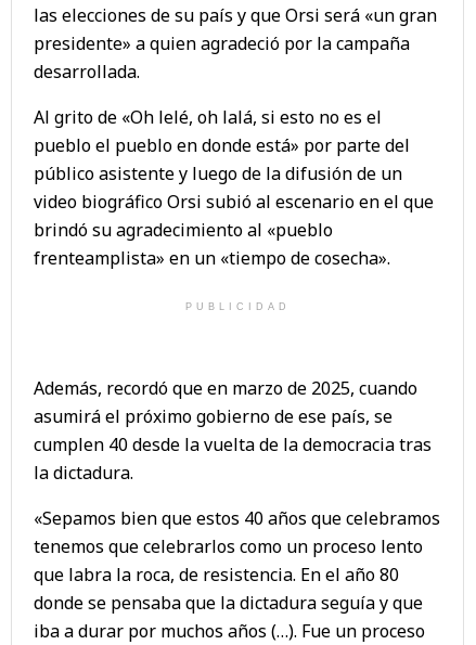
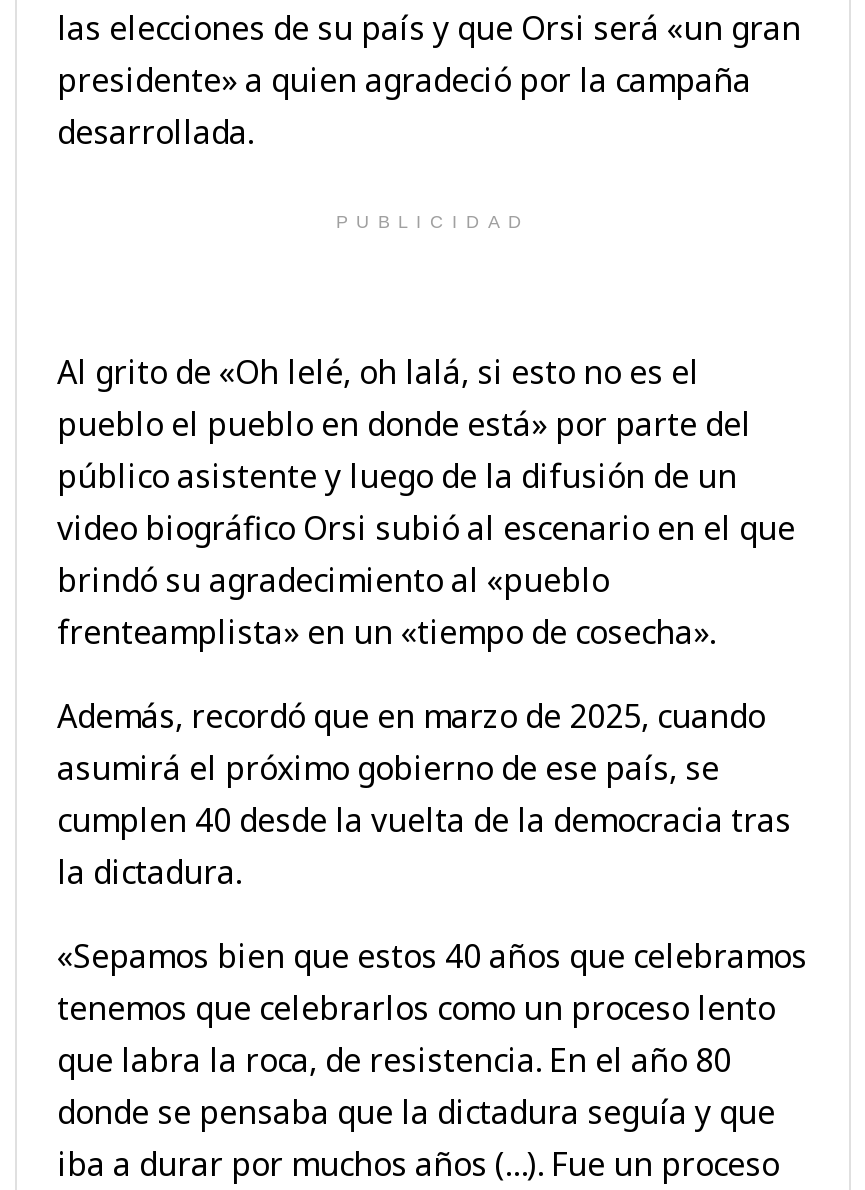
moved [34,105,434,269] -> [57,349,795,653]: Al grito de «Oh lelé, oh lalá, si esto no es el | pueblo el pueblo en donde está» por parte del | público asistente y luego de la difusión de un | video biográfico Orsi subió al escenario en el que | brindó su agradecimiento al «pueblo | frenteamplista» en un «tiempo de cosecha».
moved [185,301,290,312] -> [336,211,530,231]: PUBLICIDAD

